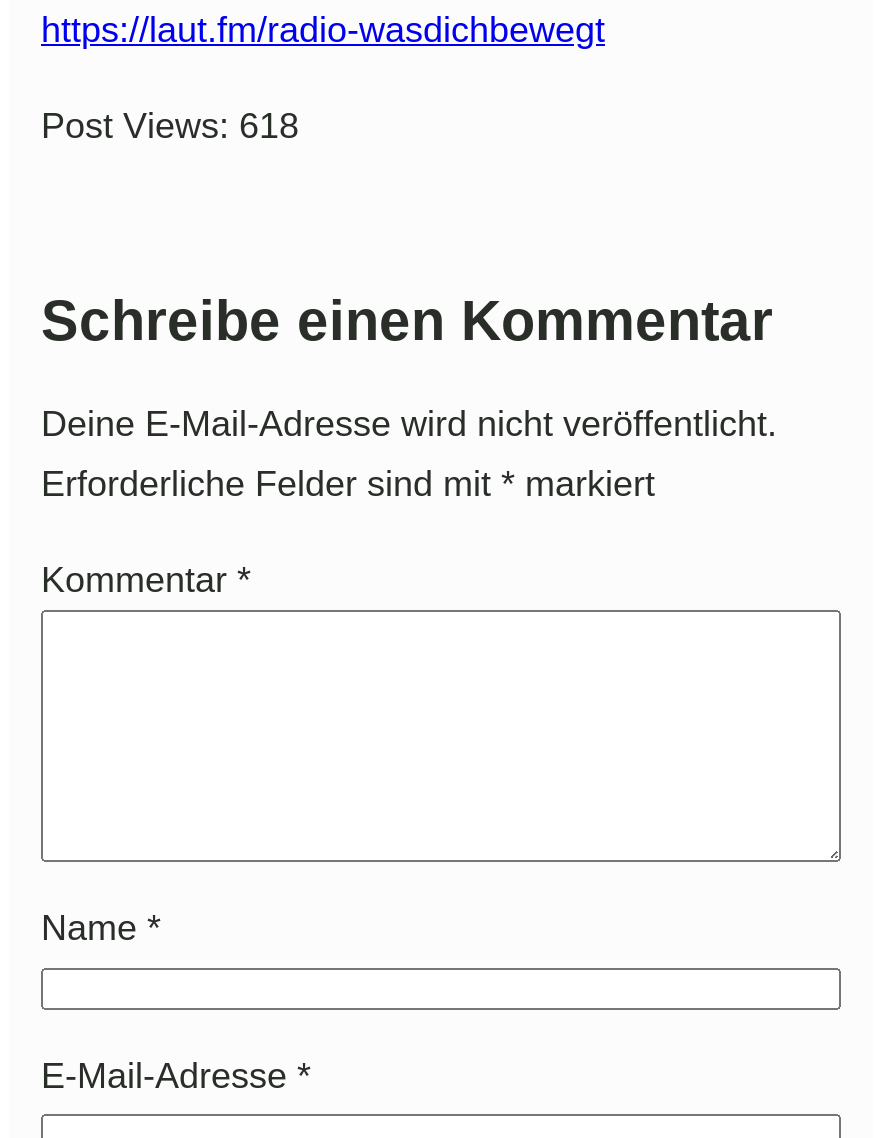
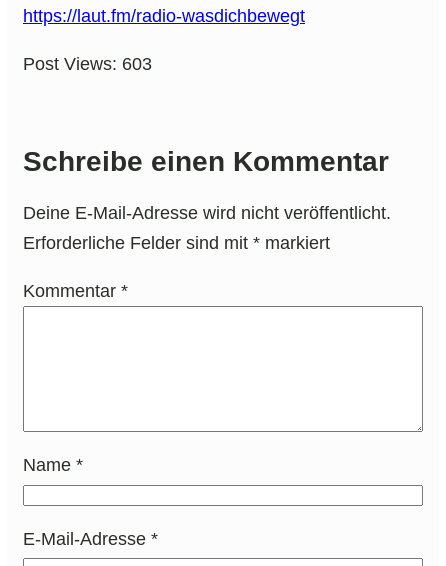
[41,106,299,146] Post Views: 618 -> [23,54,152,74] Post Views: 603

